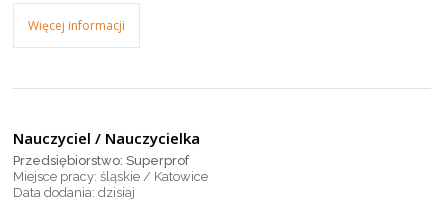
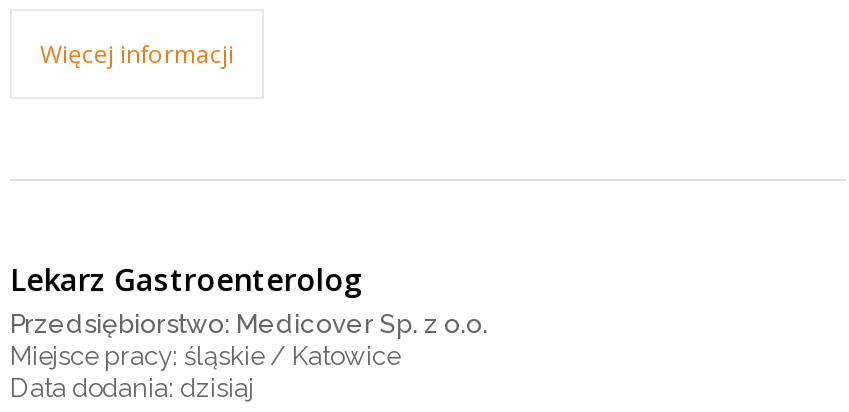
[13,128,200,168] Nauczyciel / Nauczycielka | Przedsiębiorstwo: Superprof -> [10,259,488,339] Lekarz Gastroenterolog | Przedsiębiorstwo: Medicover Sp. z o.o.

